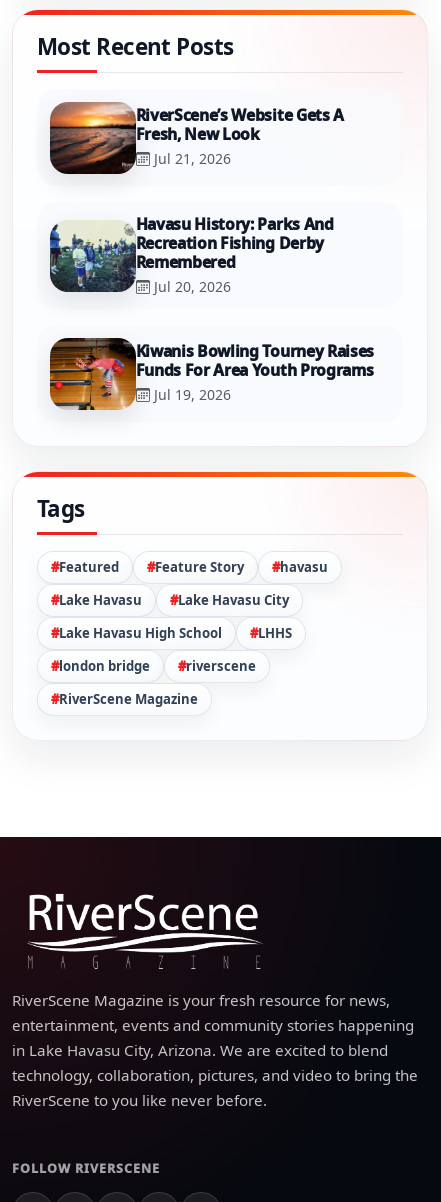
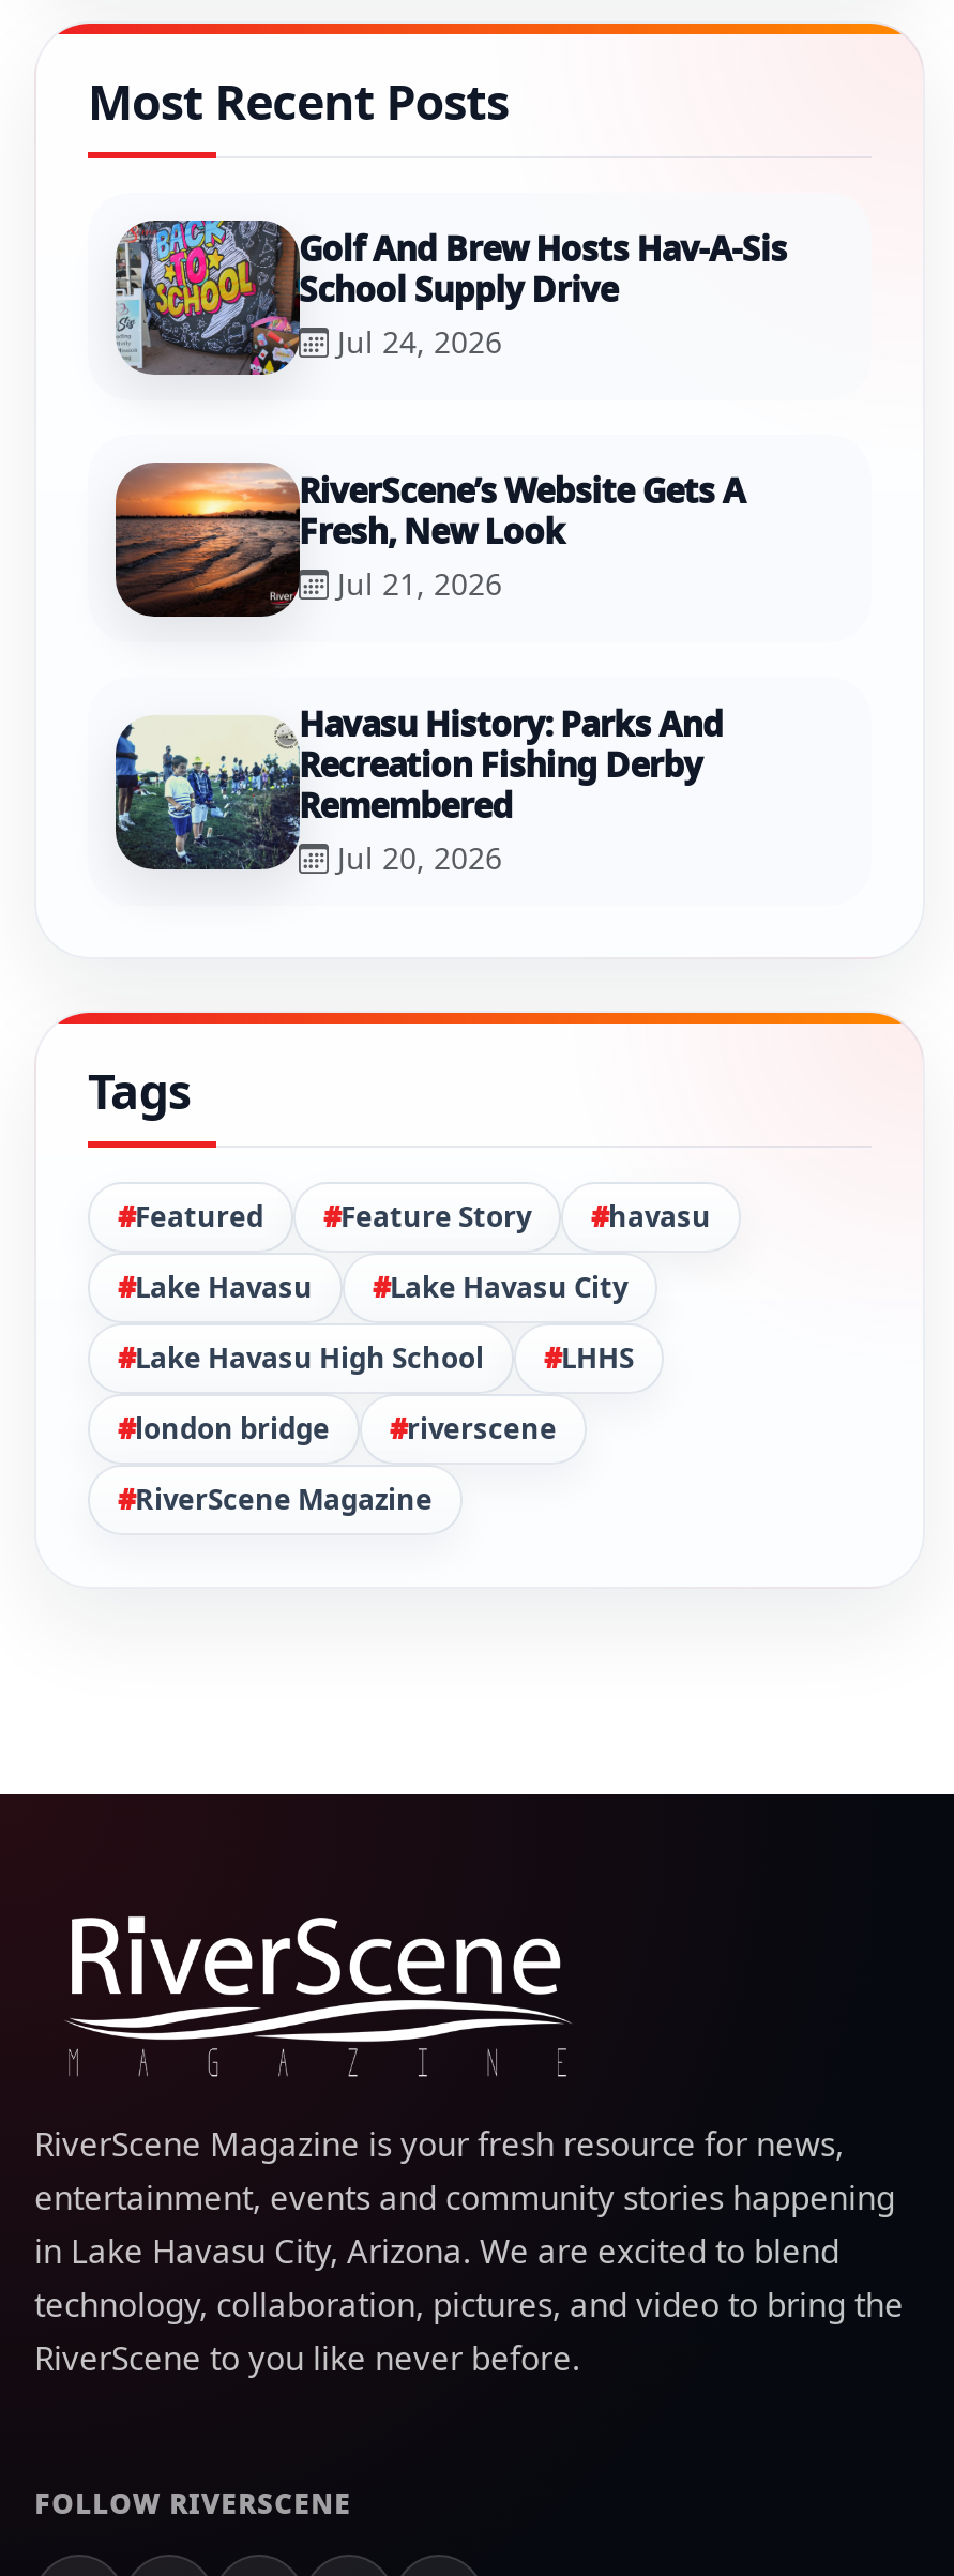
none -> [116,218,787,377] [image] | Golf And Brew Hosts Hav-A-Sis | School Supply Drive | Jul 24, 2026
moved [46,101,344,296] -> [107,460,745,878]: [image] | RiverScene’s Website Gets A | Fresh, New Look | Jul 21, 2026 | Havasu History: Parks And | Recreation Fishing Derby | Remembered | Jul 20, 2026
[49,337,374,411] [image] | Kiwanis Bowling Tourney Raises | Funds For Area Youth Programs | Jul 19, 2026 -> none

